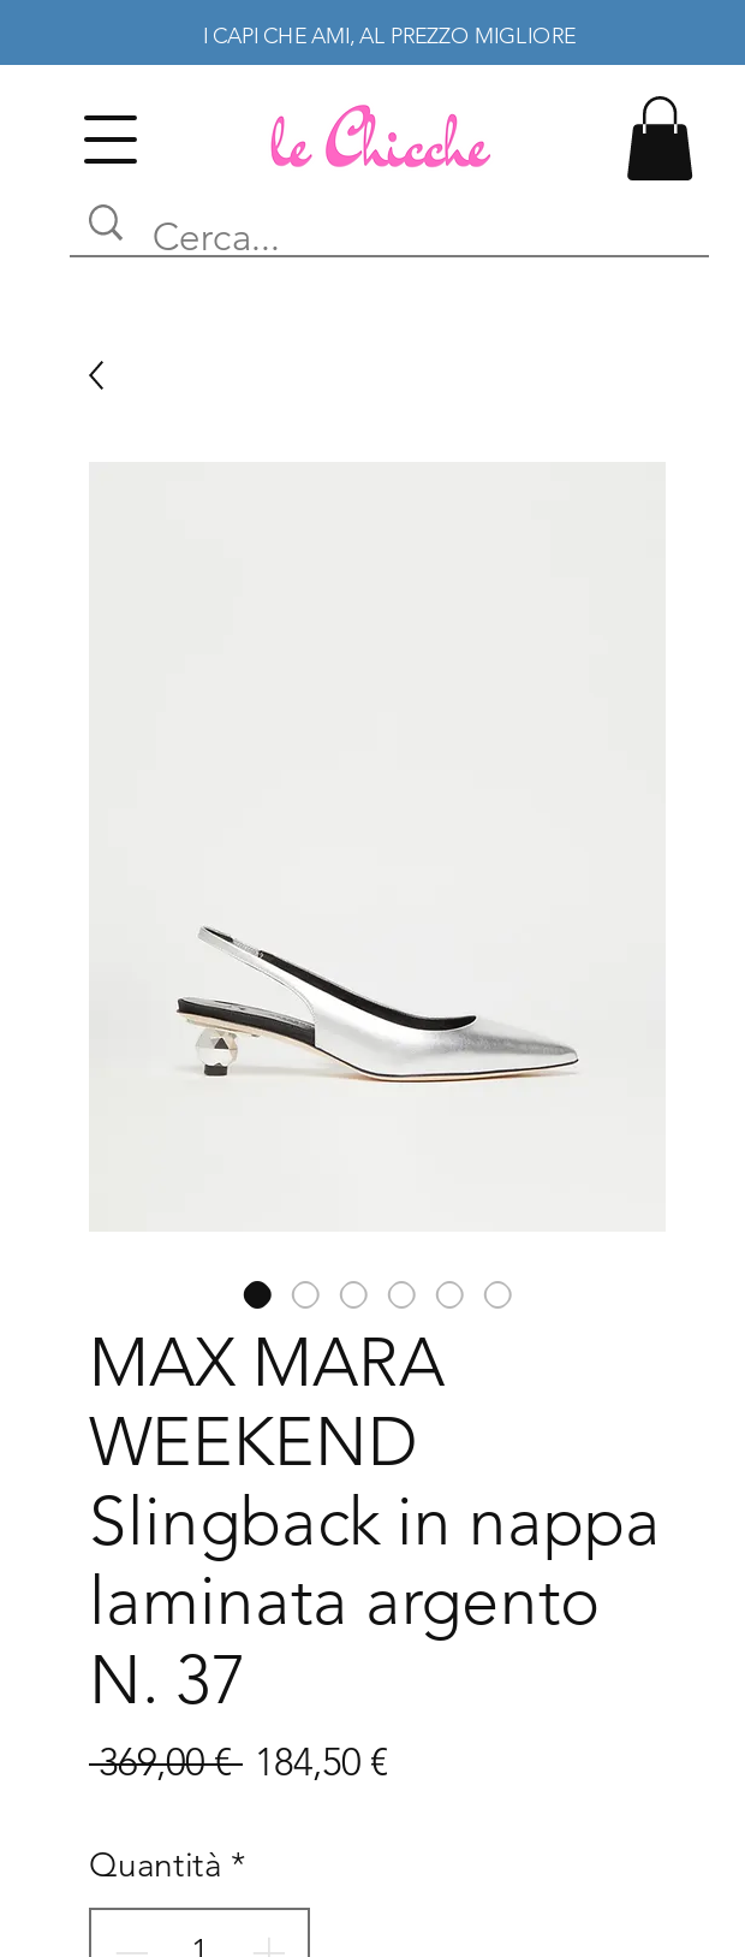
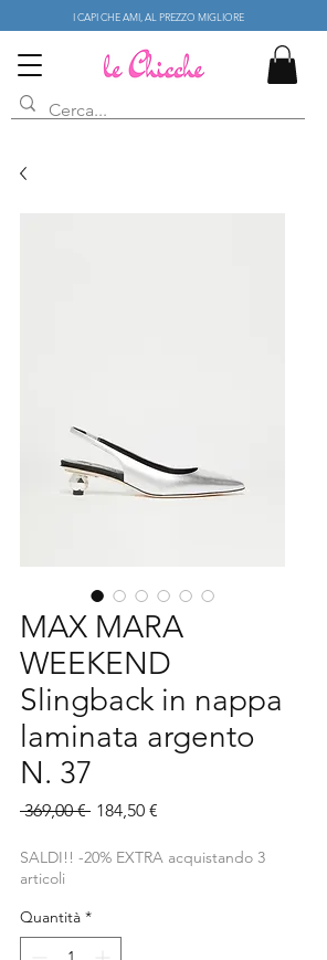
none -> [20,847,265,888] SALDI!! -20% EXTRA acquistando 3 | articoli

